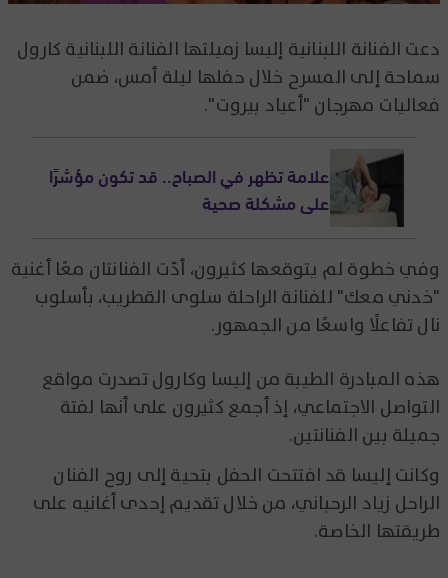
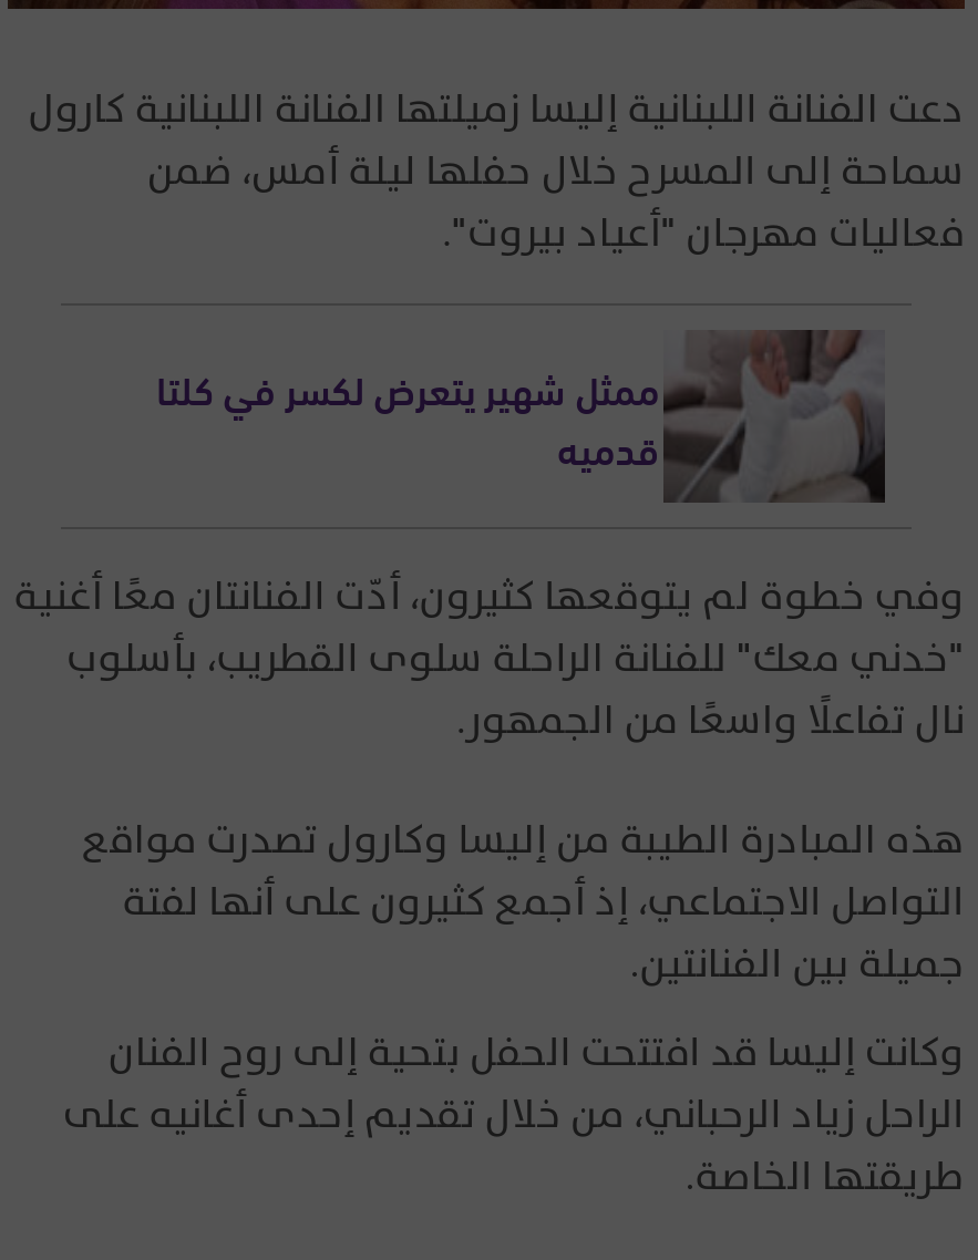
[49,150,405,226] [image] | علامة تظهر في الصباح.. قد تكون مؤشرًا | على مشكلة صحية -> [156,330,885,505] [image] | ممثل شهير يتعرض لكسر في كلتا | قدميه

